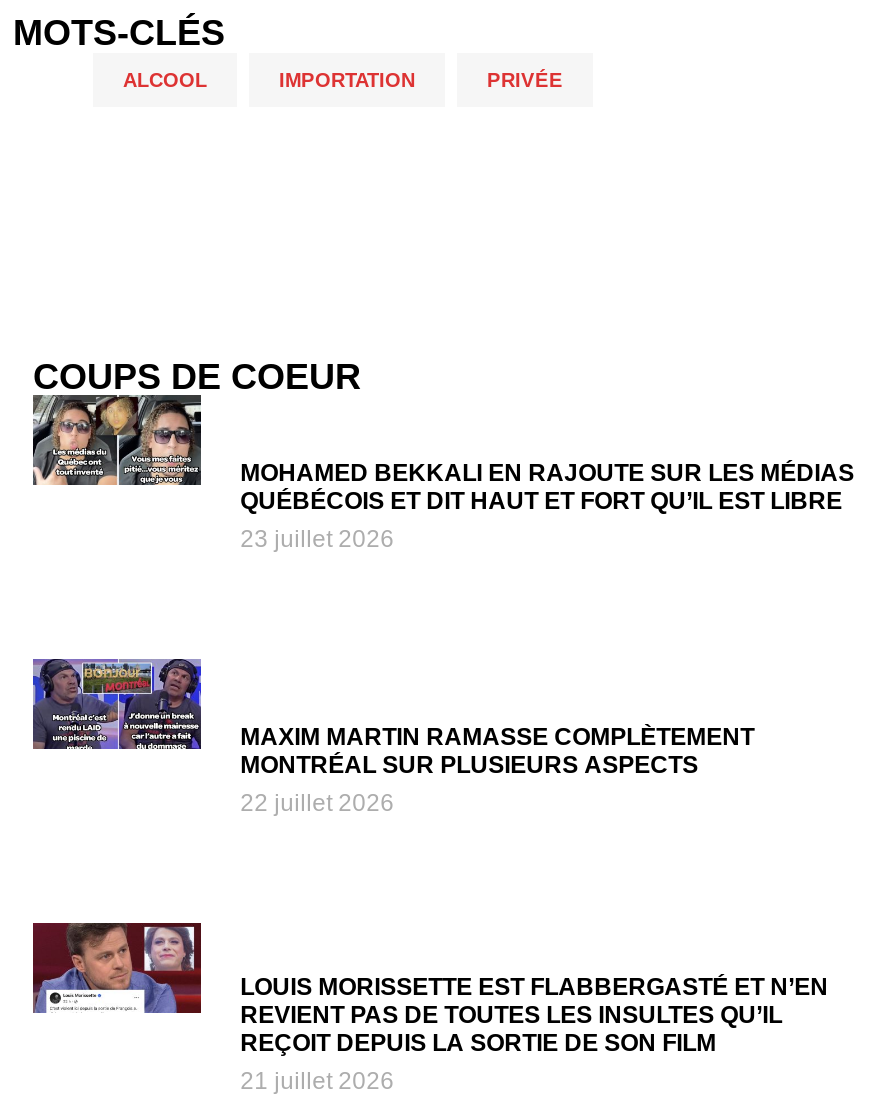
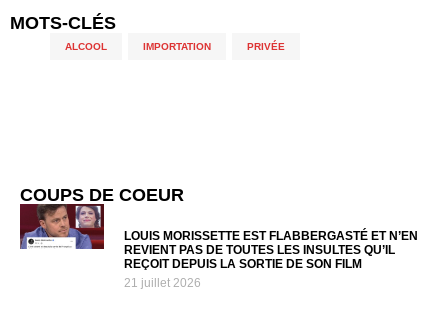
[31,403,854,553] [image] | MOHAMED BEKKALI EN RAJOUTE SUR LES MÉDIAS | QUÉBÉCOIS ET DIT HAUT ET FORT QU’IL EST LIBRE | 23 juillet 2026 -> none
[31,657,754,817] [image] | MAXIM MARTIN RAMASSE COMPLÈTEMENT | MONTRÉAL SUR PLUSIEURS ASPECTS | 22 juillet 2026 -> none

